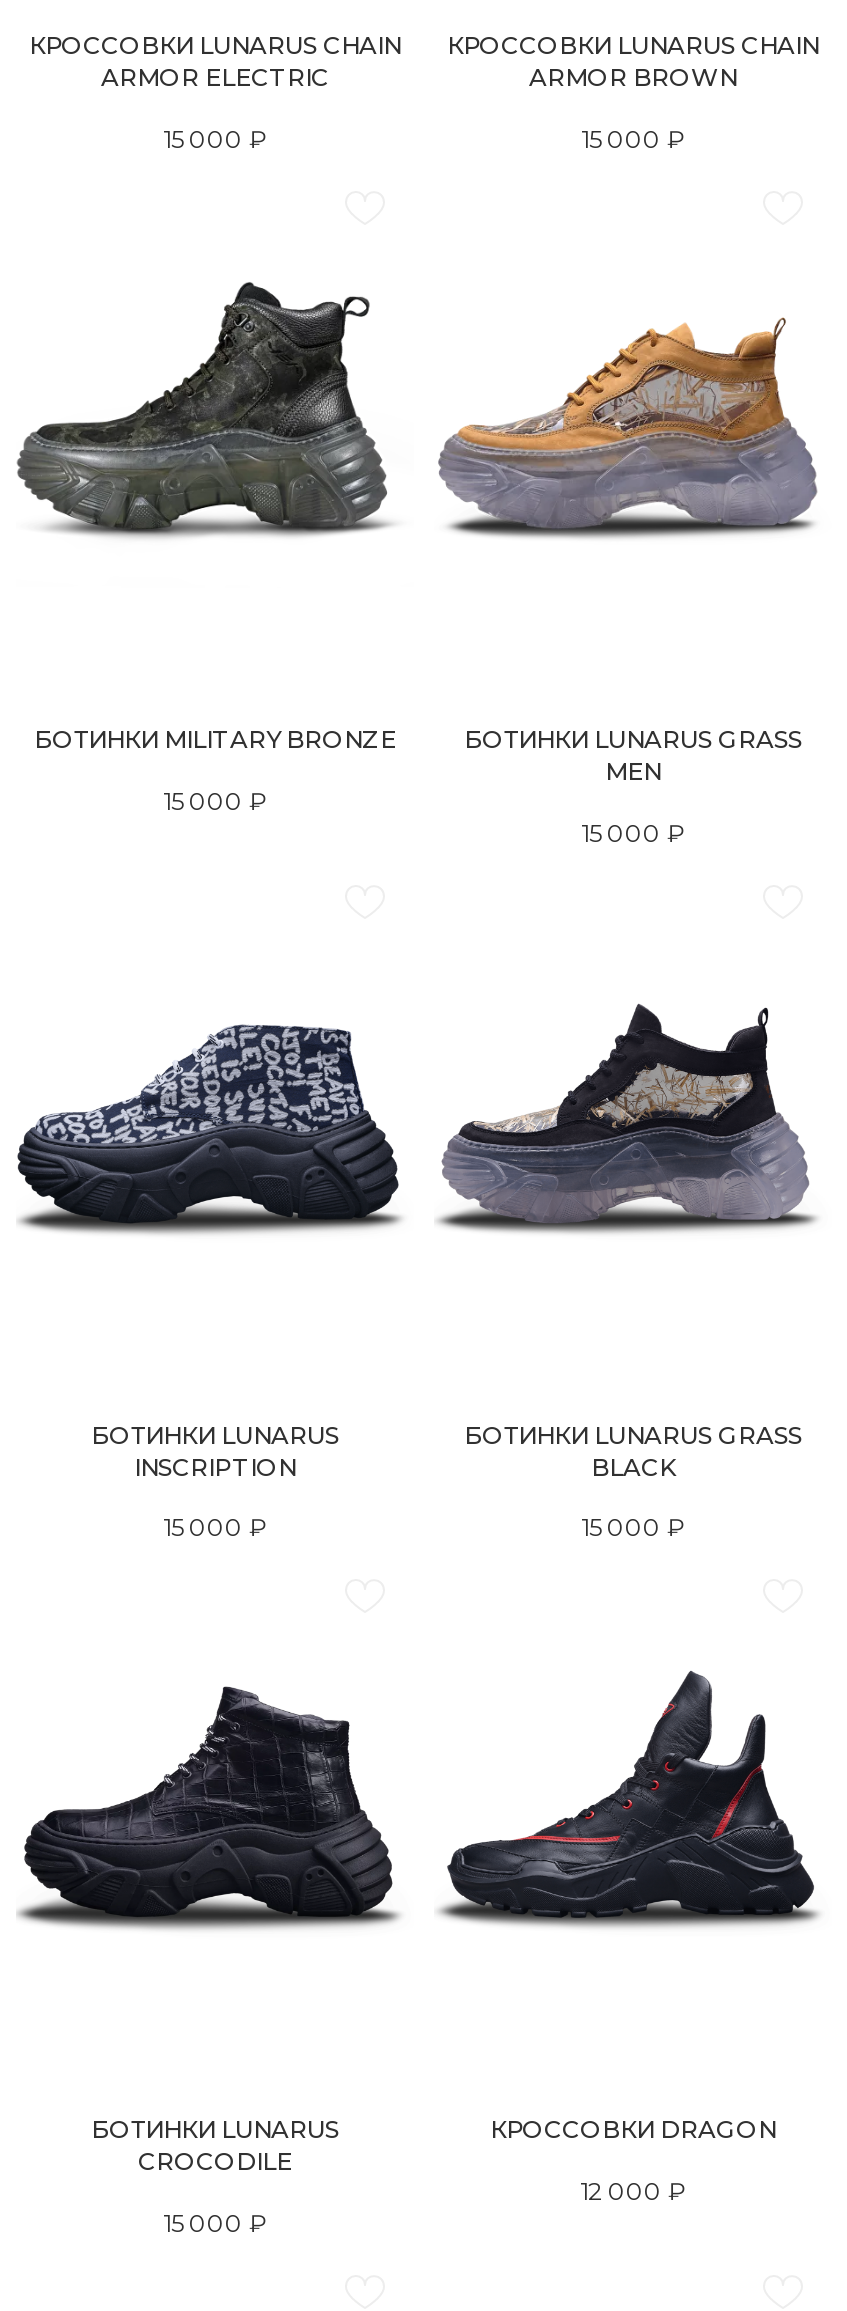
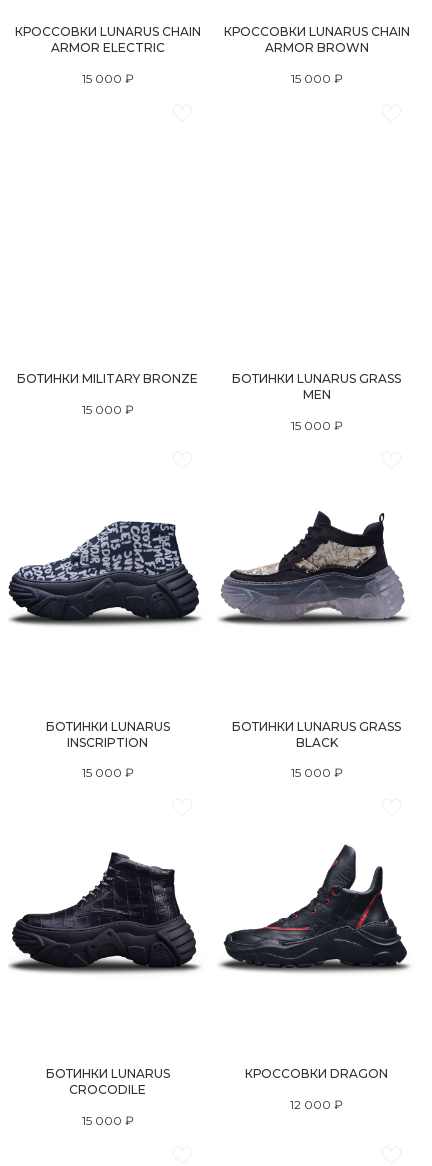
[16,280,390,538] [image] -> none
[436,316,818,538] [image] -> none

